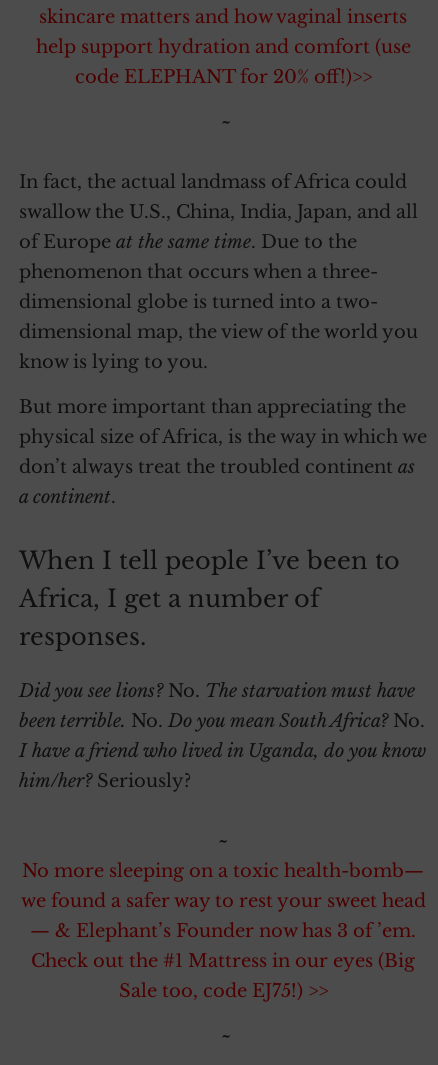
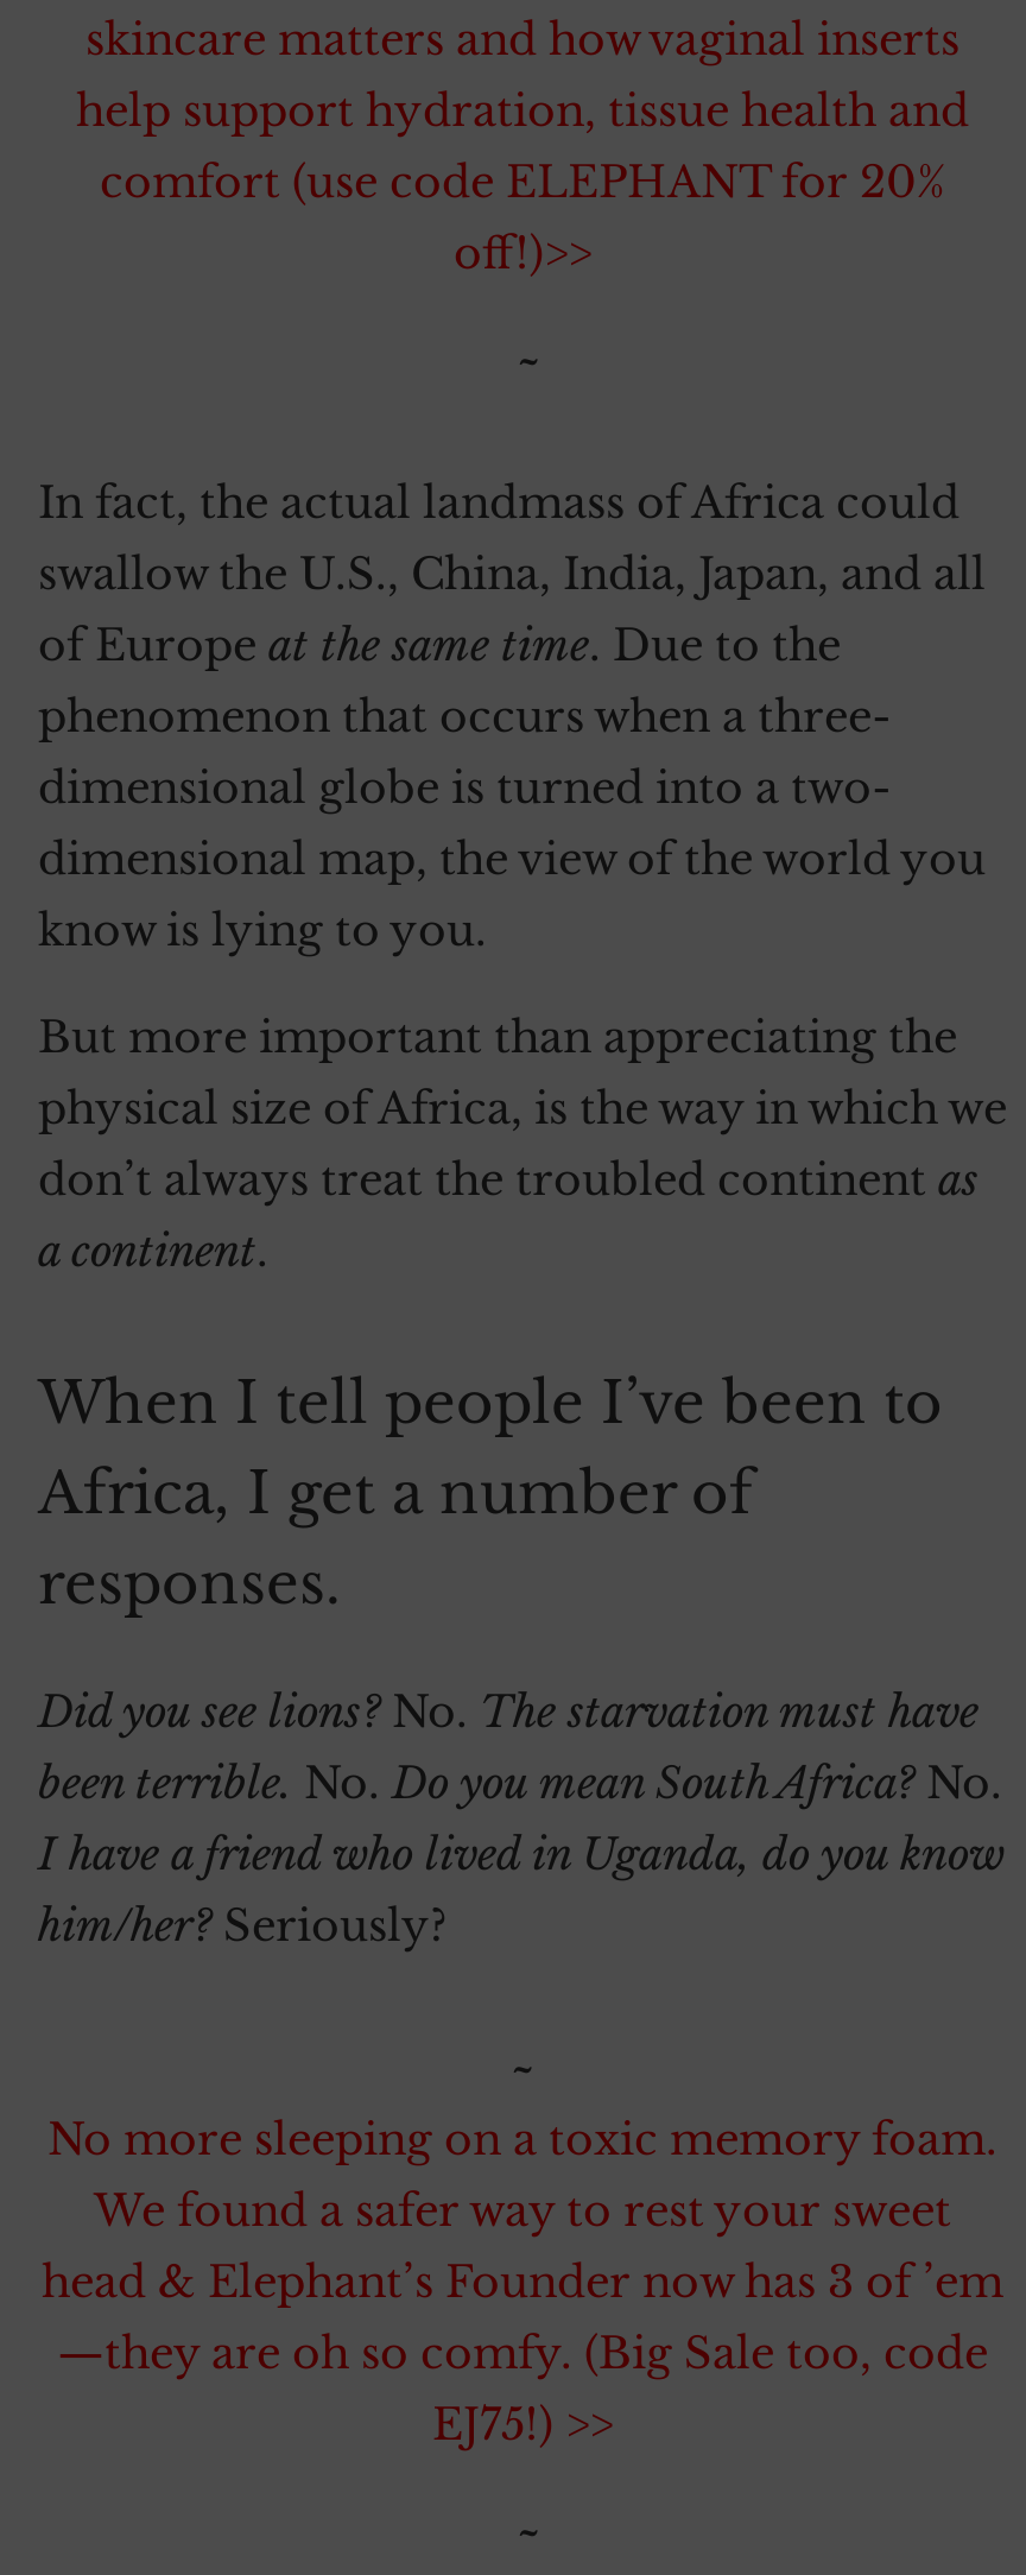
[35,36,410,88] help support hydration and comfort (use | code ELEPHANT for 20% off!)>> -> [76,86,969,280] help support hydration, tissue health and | comfort (use code ELEPHANT for 20% | off!)>>
[20,860,425,1002] No more sleeping on a toxic health-bomb— | we found a safer way to rest your sweet head | — & Elephant’s Founder now has 3 of ’em. | Check out the #1 Mattress in our eyes (Big | Sale too, code EJ75!) >> -> [42,2114,1003,2451] No more sleeping on a toxic memory foam. | We found a safer way to rest your sweet | head & Elephant’s Founder now has 3 of ’em | —they are oh so comfy. (Big Sale too, code | EJ75!) >>

